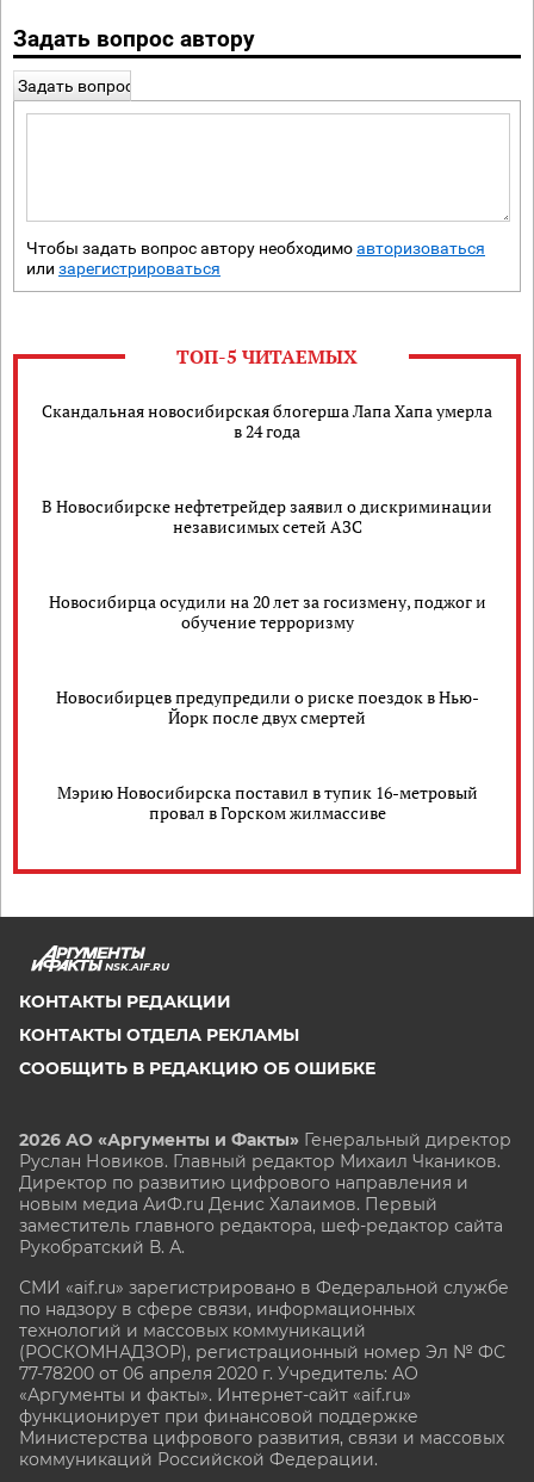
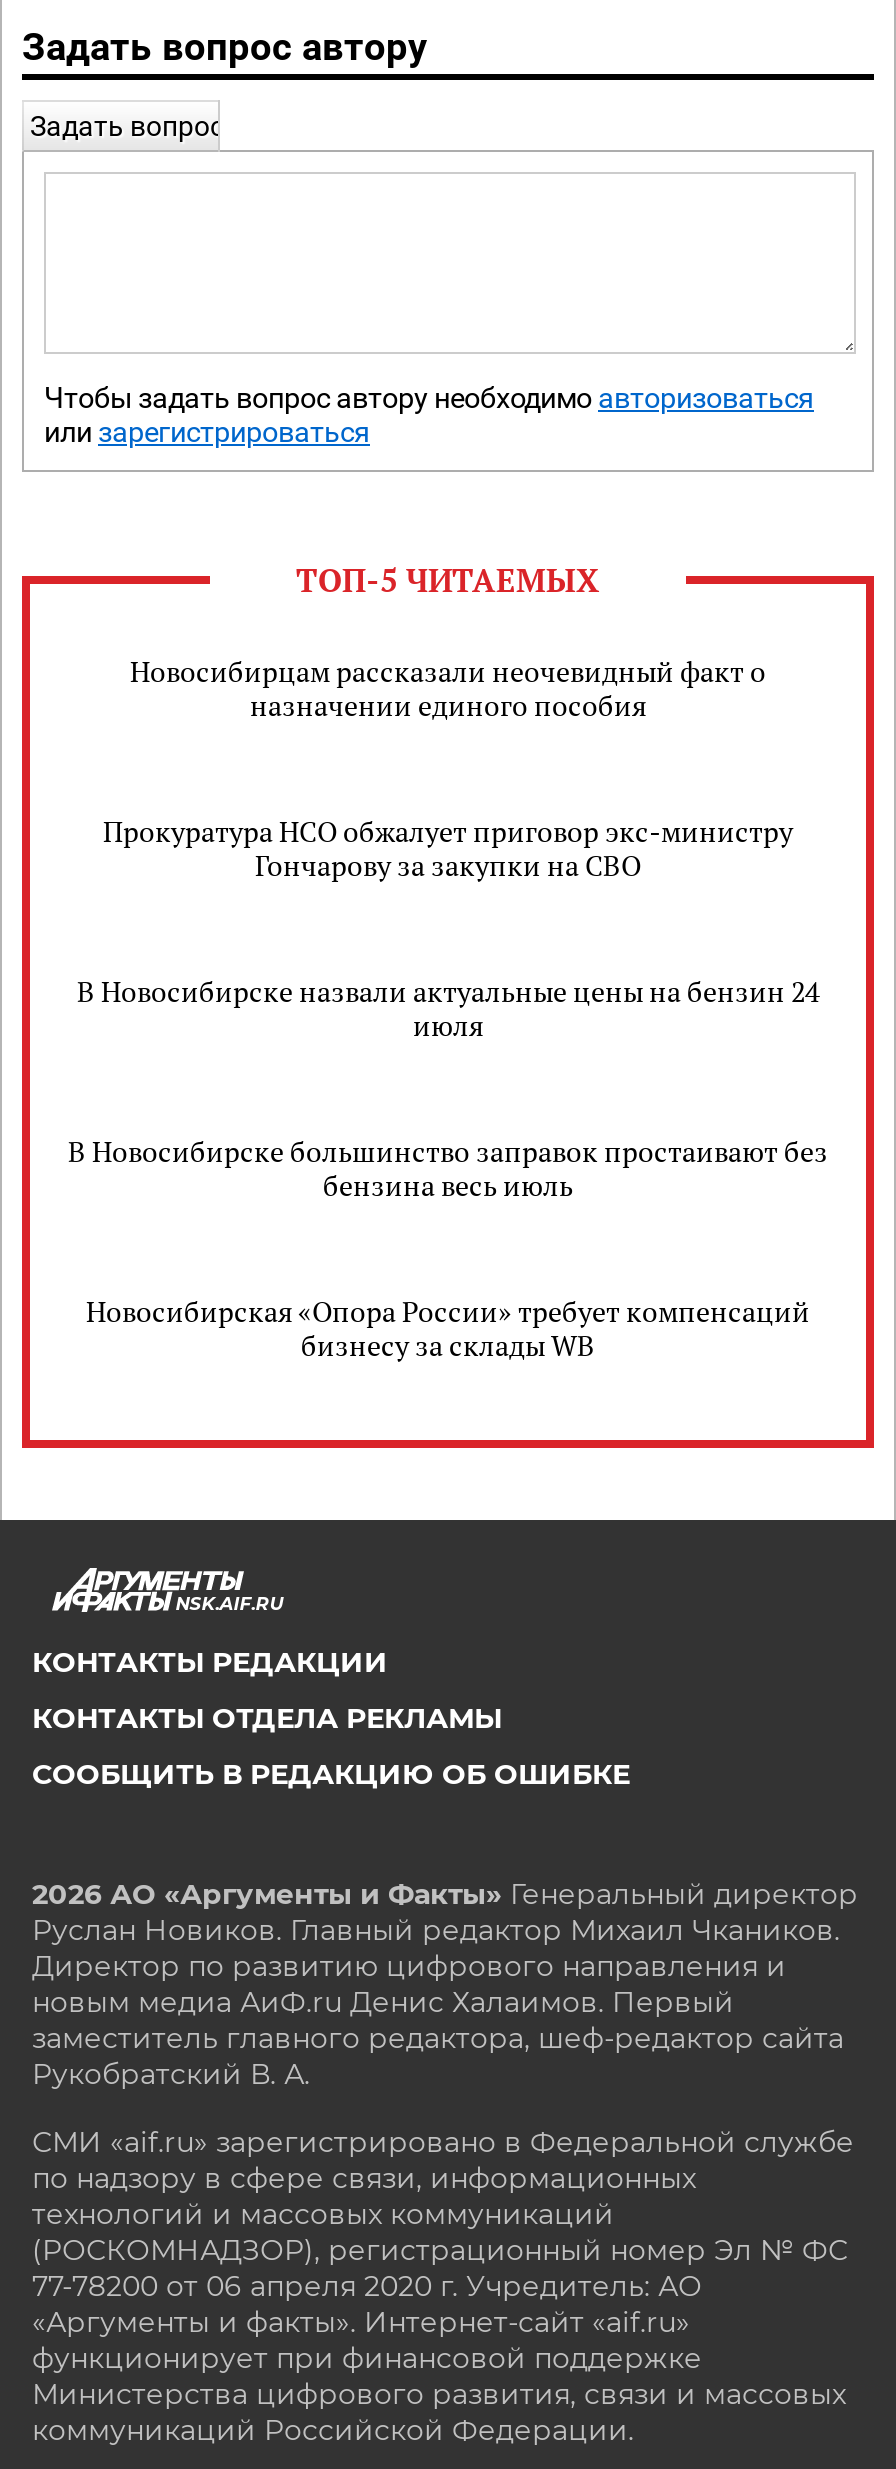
[42,399,492,442] Скандальная новосибирская блогерша Лапа Хапа умерла | в 24 года -> [130,652,766,724] Новосибирцам рассказали неочевидный факт о | назначении единого пособия
[42,495,492,538] В Новосибирске нефтетрейдер заявил о дискриминации | независимых сетей АЗС -> [103,812,793,884] Прокуратура НСО обжалует приговор экс-министру | Гончарову за закупки на СВО
[48,590,486,633] Новосибирца осудили на 20 лет за госизмену, поджог и | обучение терроризму -> [77,972,819,1044] В Новосибирске назвали актуальные цены на бензин 24 | июля
[55,686,479,728] Новосибирцев предупредили о риске поездок в Нью- | Йорк после двух смертей -> [68,1132,828,1204] В Новосибирске большинство заправок простаивают без | бензина весь июль
[57,781,477,824] Мэрию Новосибирска поставил в тупик 16-метровый | провал в Горском жилмассиве -> [86,1292,810,1364] Новосибирская «Опора России» требует компенсаций | бизнесу за склады WB

